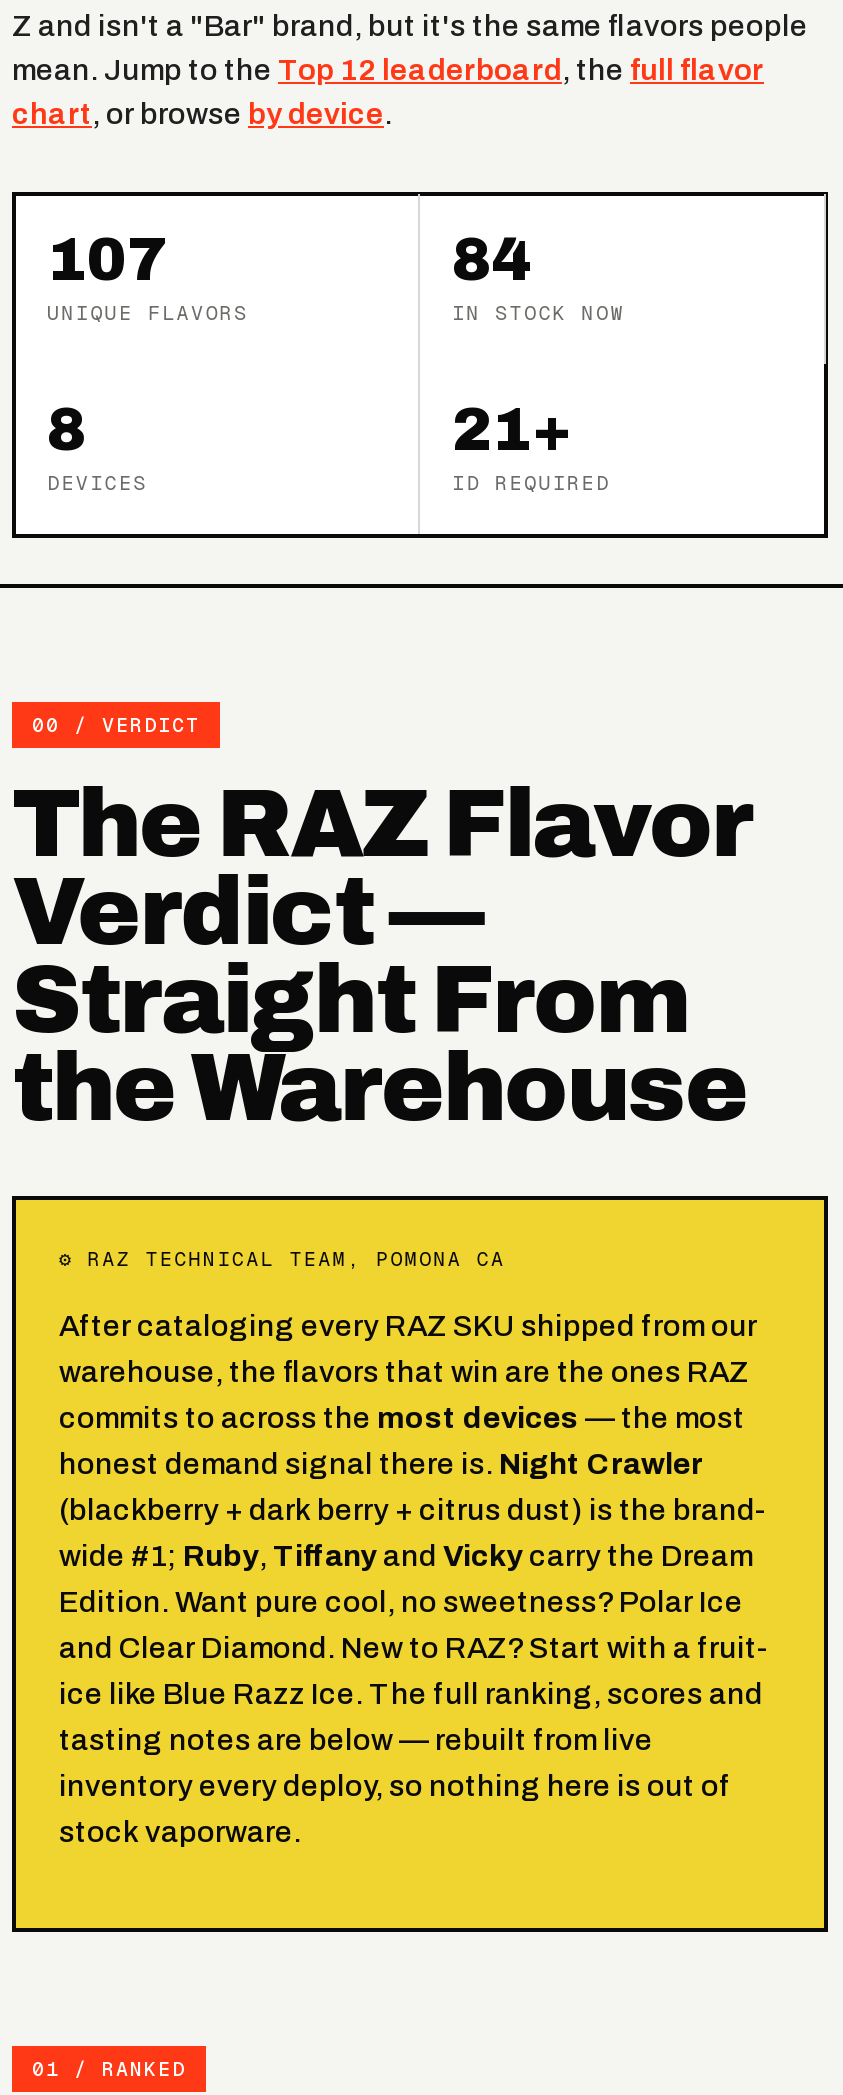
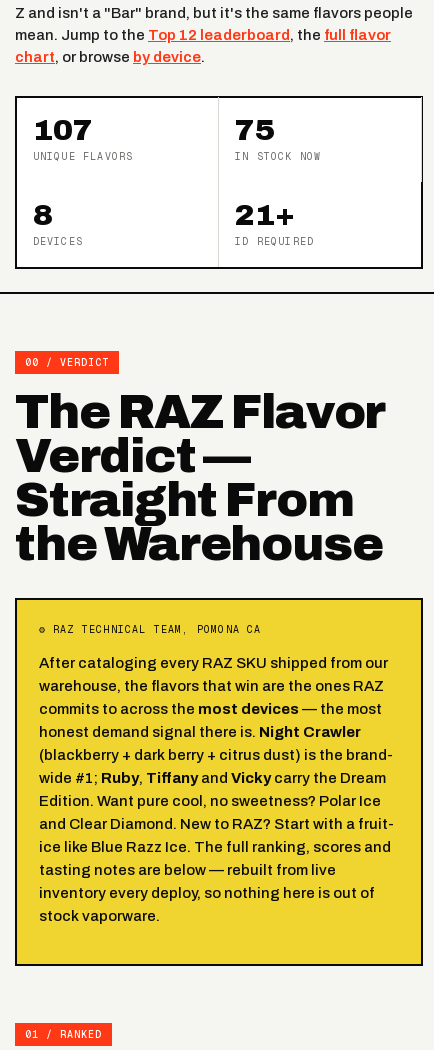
[452,228,532,292] 84 -> [235,114,275,146] 75

